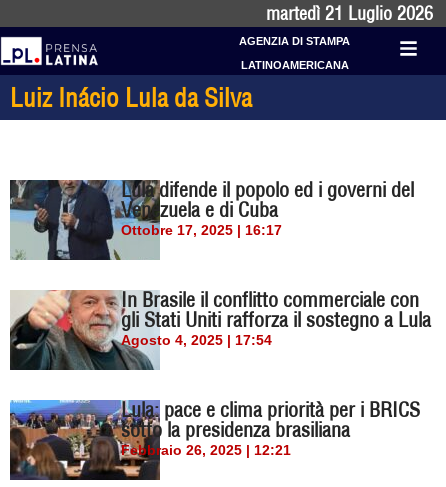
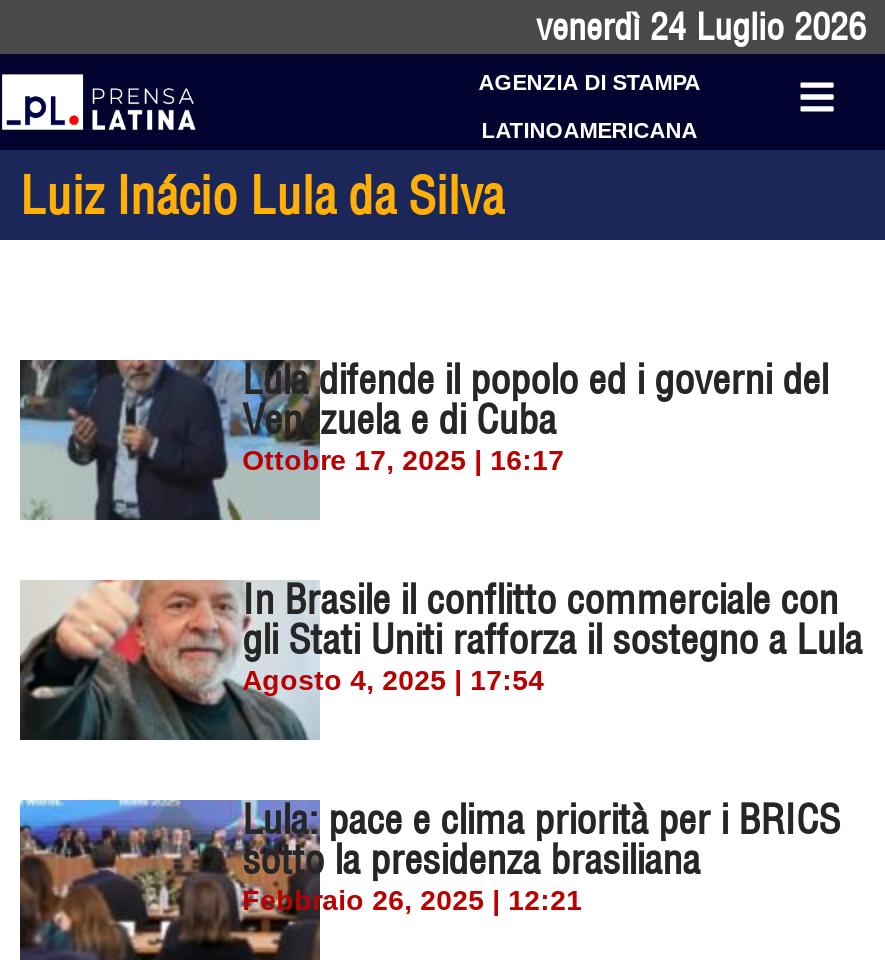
[266,2,433,25] martedì 21 Luglio 2026 -> [536,4,866,50] venerdì 24 Luglio 2026

